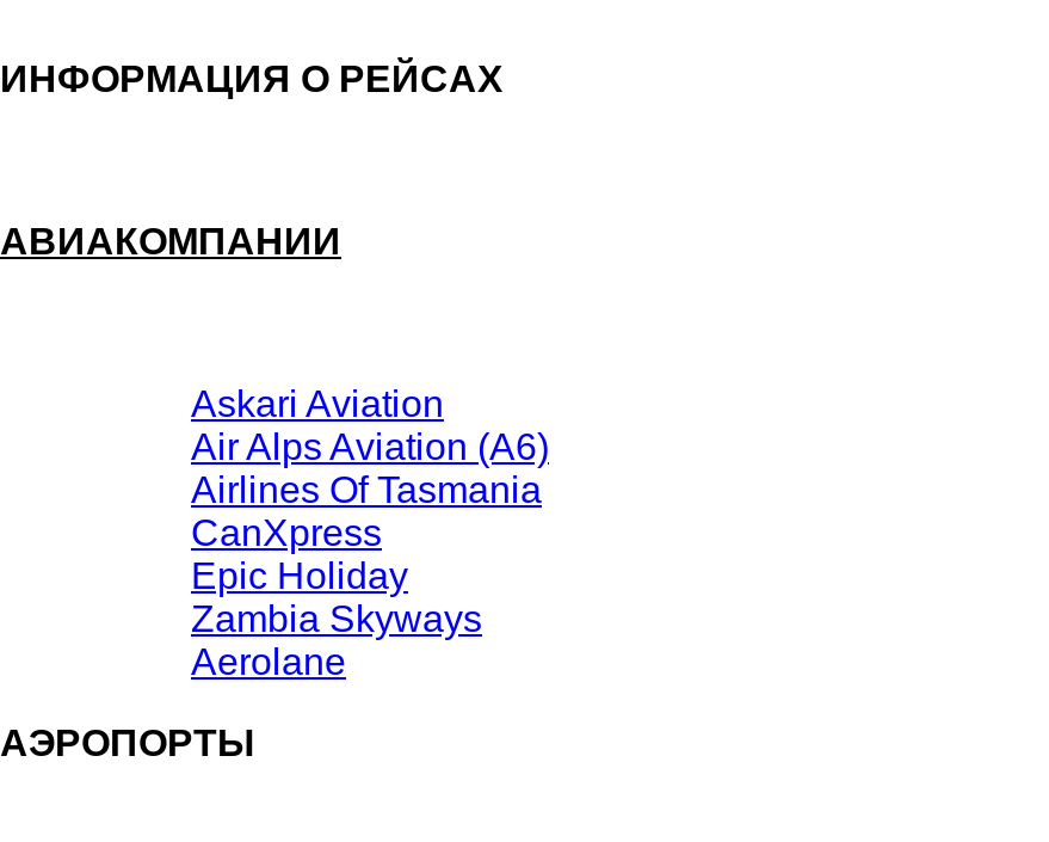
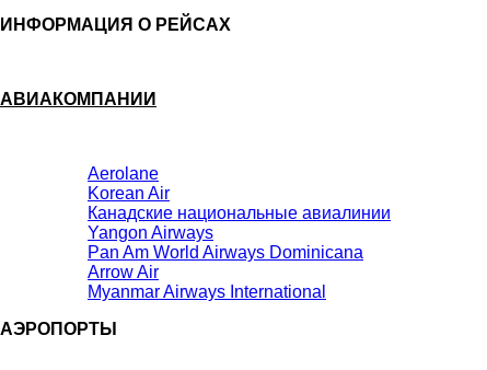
[191,383,549,639] Askari Aviation | Air Alps Aviation (A6) | Airlines Of Tasmania | CanXpress | Epic Holiday | Zambia Skyways -> none
moved [191,641,346,682] -> [88,164,159,183]: Aerolane
none -> [88,184,391,301] Korean Air | Канадские национальные авиалинии | Yangon Airways | Pan Am World Airways Dominicana | Arrow Air | Myanmar Airways International

